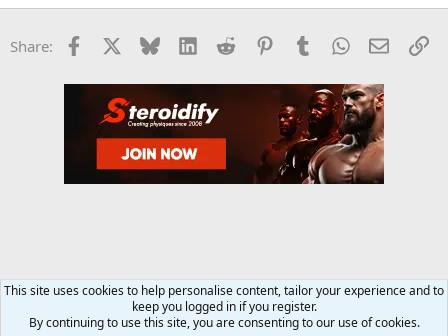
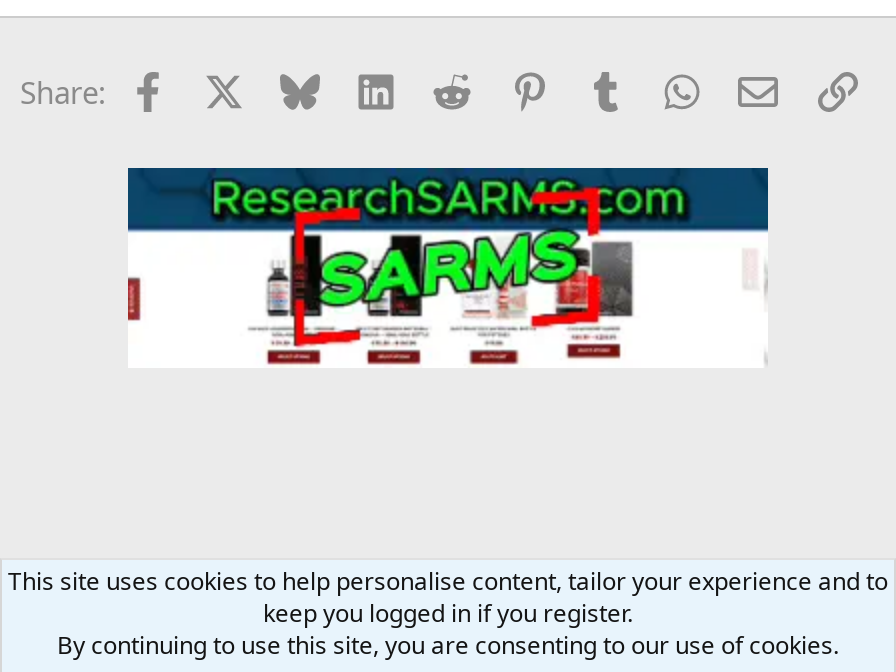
[63,83,385,185] [image] -> [126,166,770,368] [image]

